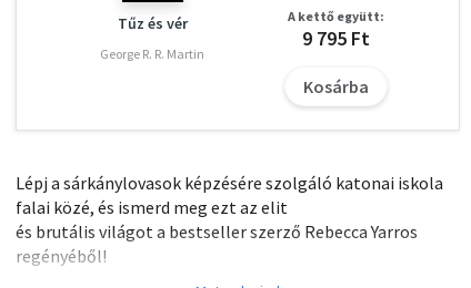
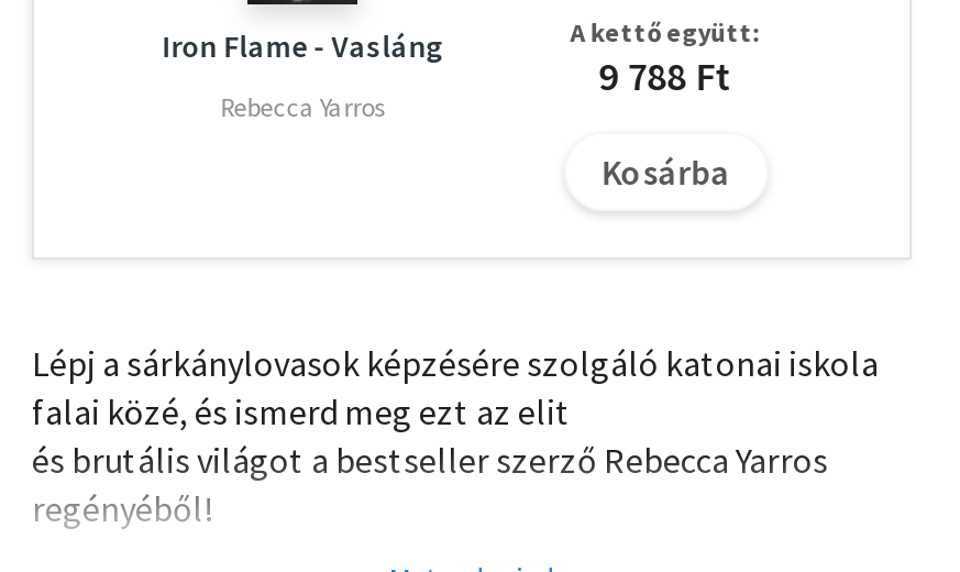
[118,14,188,34] Tűz és vér -> [162,27,444,67] Iron Flame - Vasláng
[302,26,370,51] 9 795 Ft -> [599,51,733,102] 9 788 Ft
[100,46,205,62] George R. R. Martin -> [221,91,386,124] Rebecca Yarros

